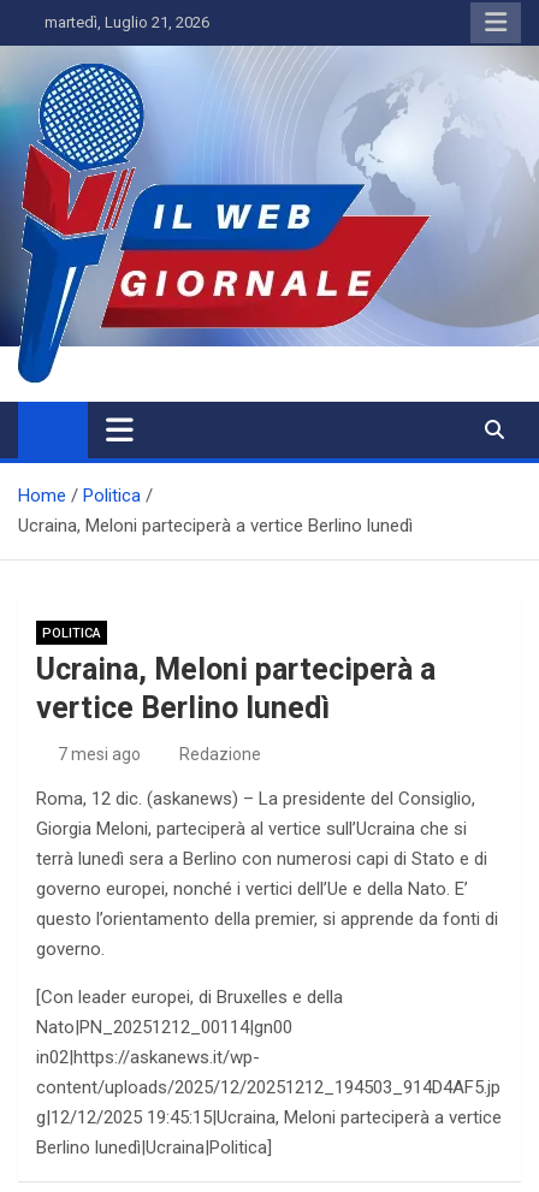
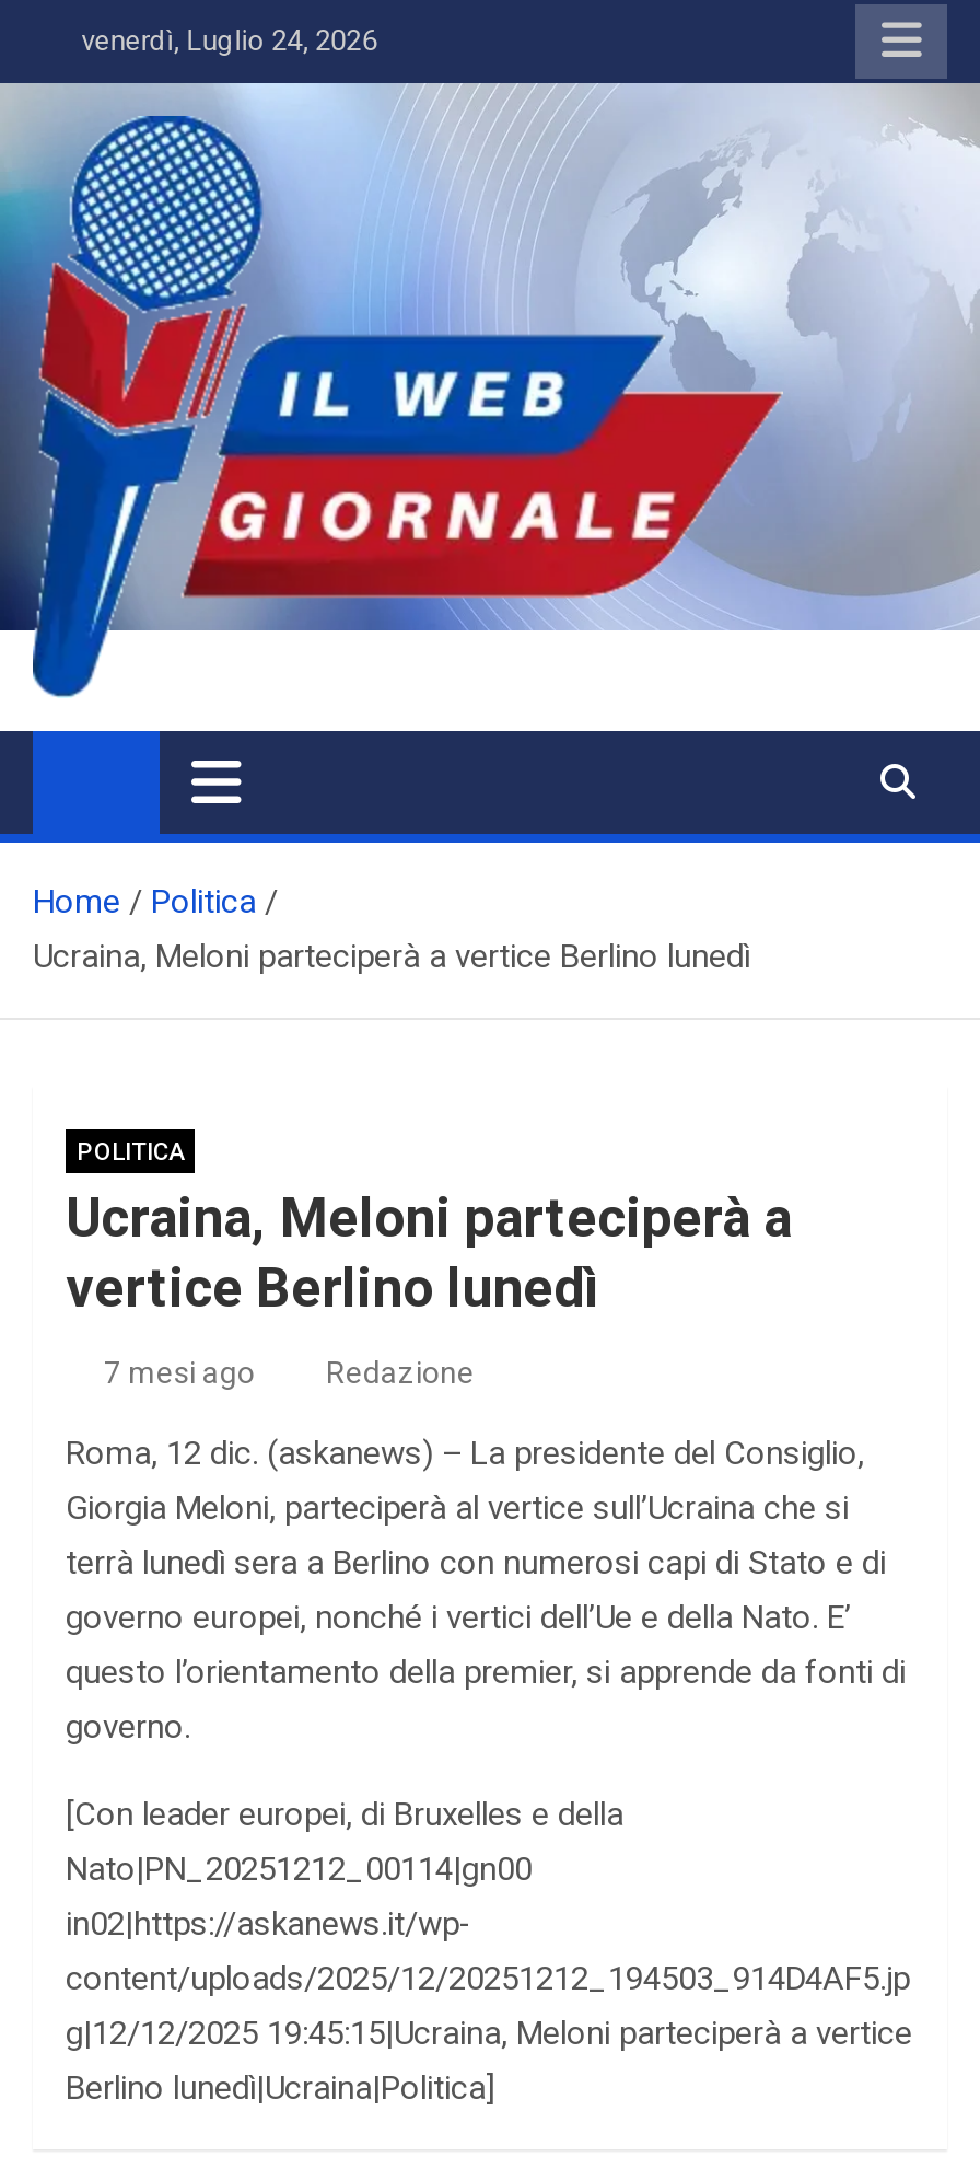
[38,13,210,31] martedì, Luglio 21, 2026 -> [68,24,377,57] venerdì, Luglio 24, 2026

